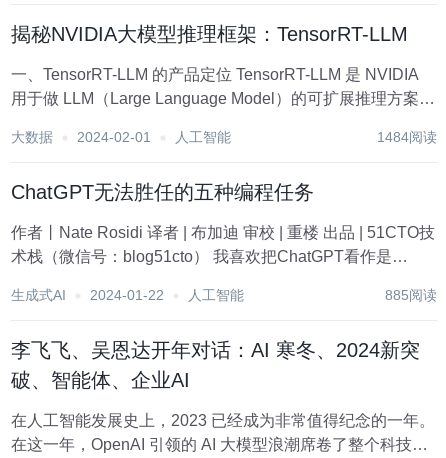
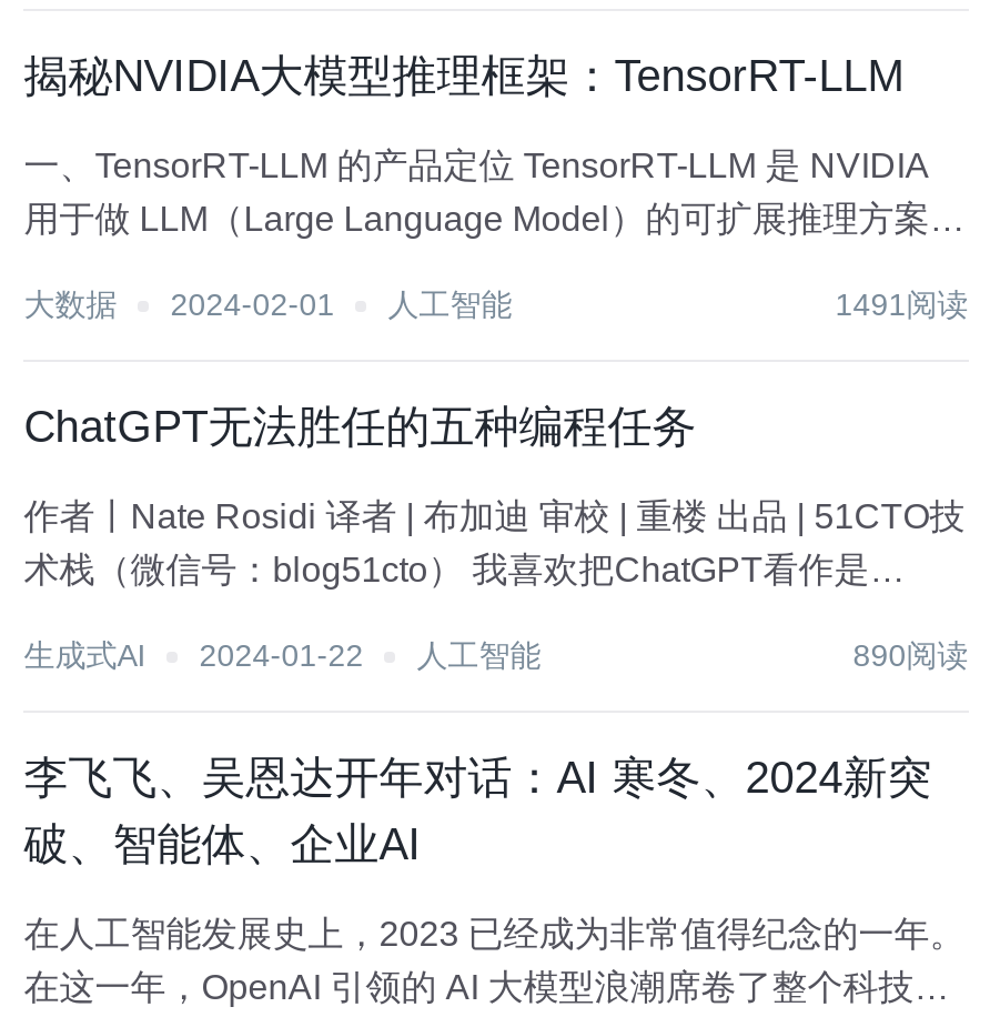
[377,129,437,145] 1484阅读 -> [835,286,968,322] 1491阅读
[385,287,437,303] 885阅读 -> [853,637,968,673] 890阅读

